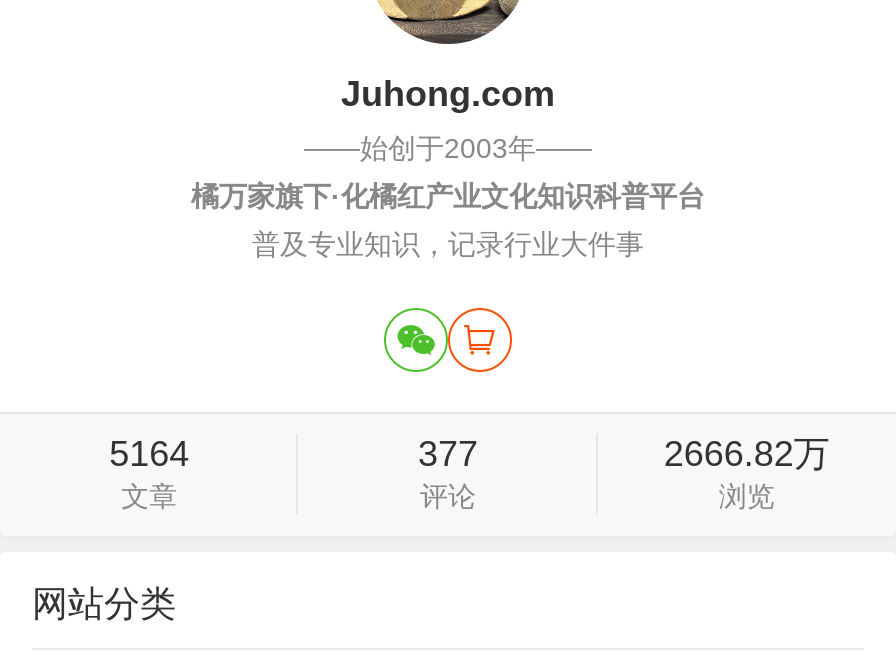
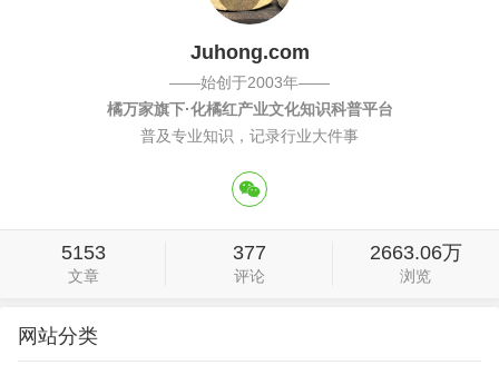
[382,306,514,374] [image] -> [214,170,285,208] [image]
[109,435,189,475] 5164 -> [61,242,105,264] 5153
[664,435,830,475] 2666.82万 -> [370,242,462,264] 2663.06万

